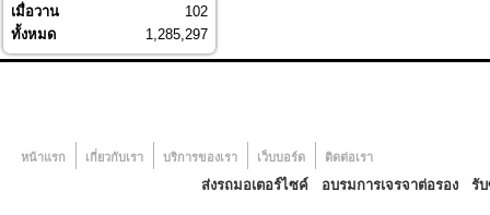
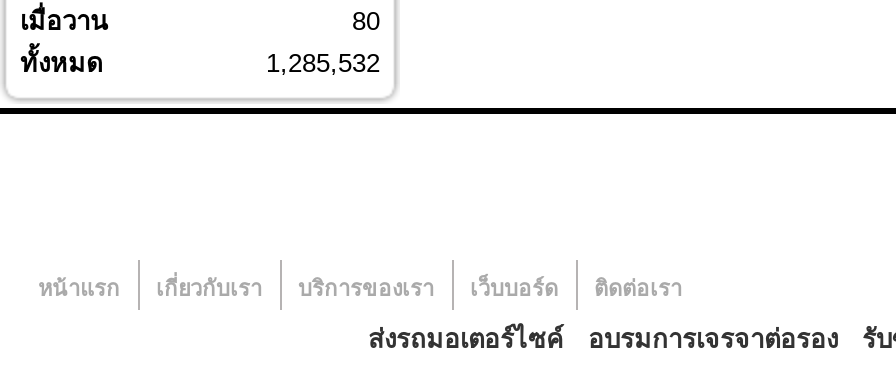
[185,3,208,20] 102 -> [352,6,380,36] 80
[145,26,208,43] 1,285,297 -> [266,48,380,78] 1,285,532

